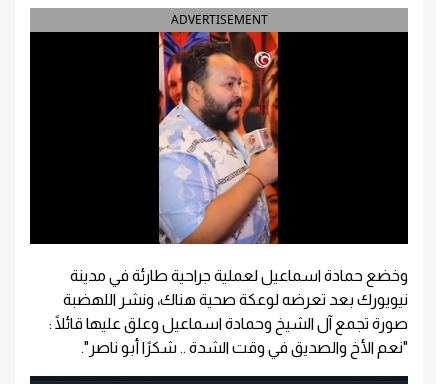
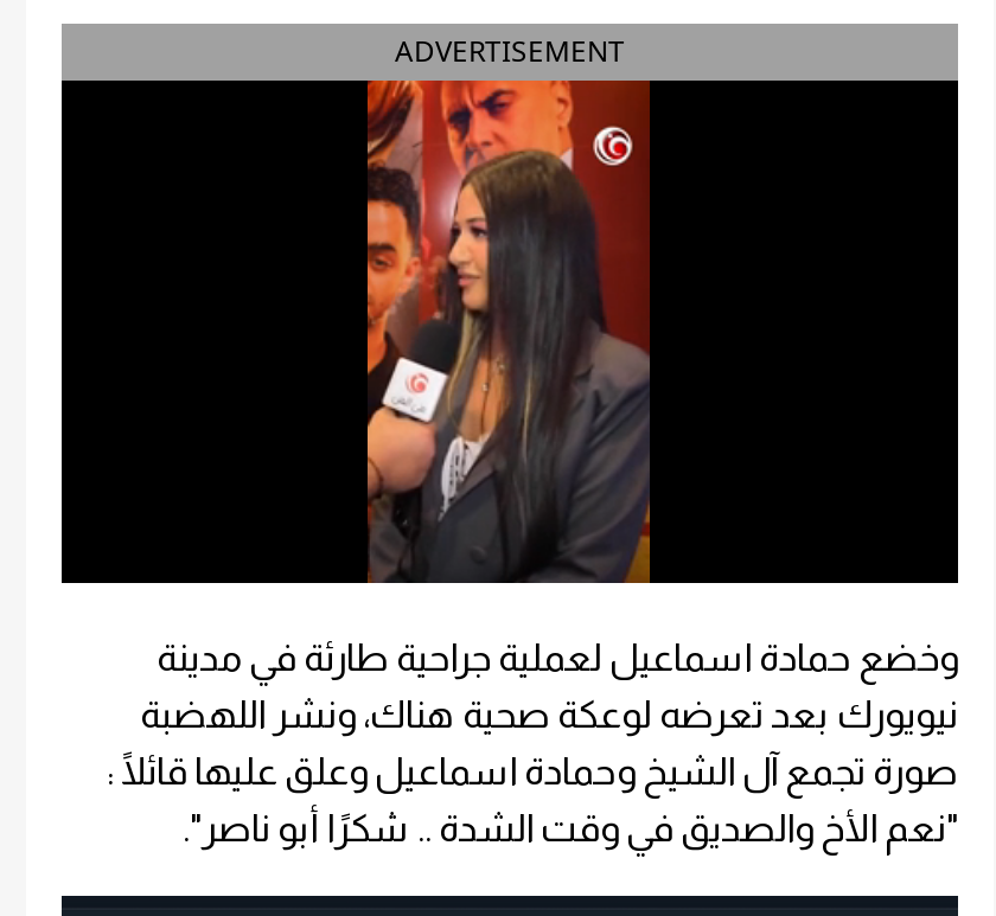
[158,31,279,245] [image] -> [365,78,650,585] [image]

